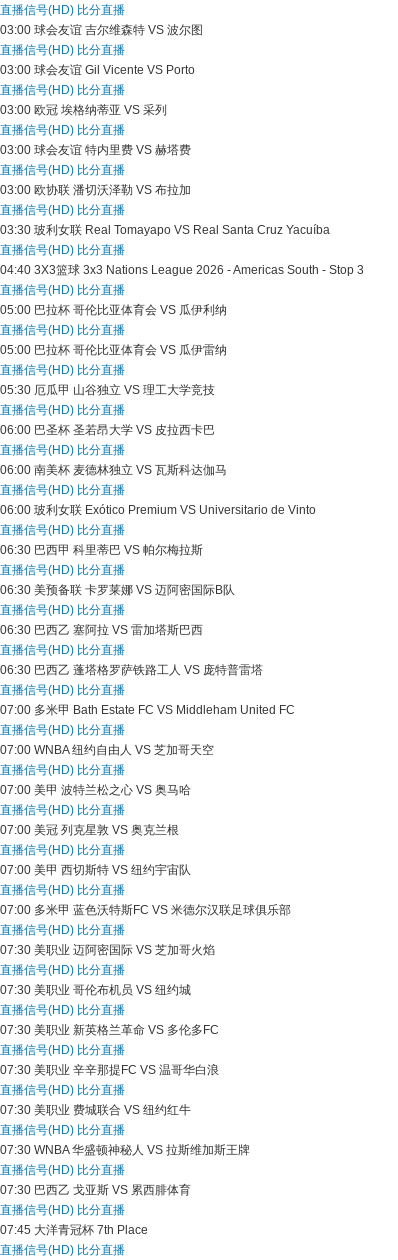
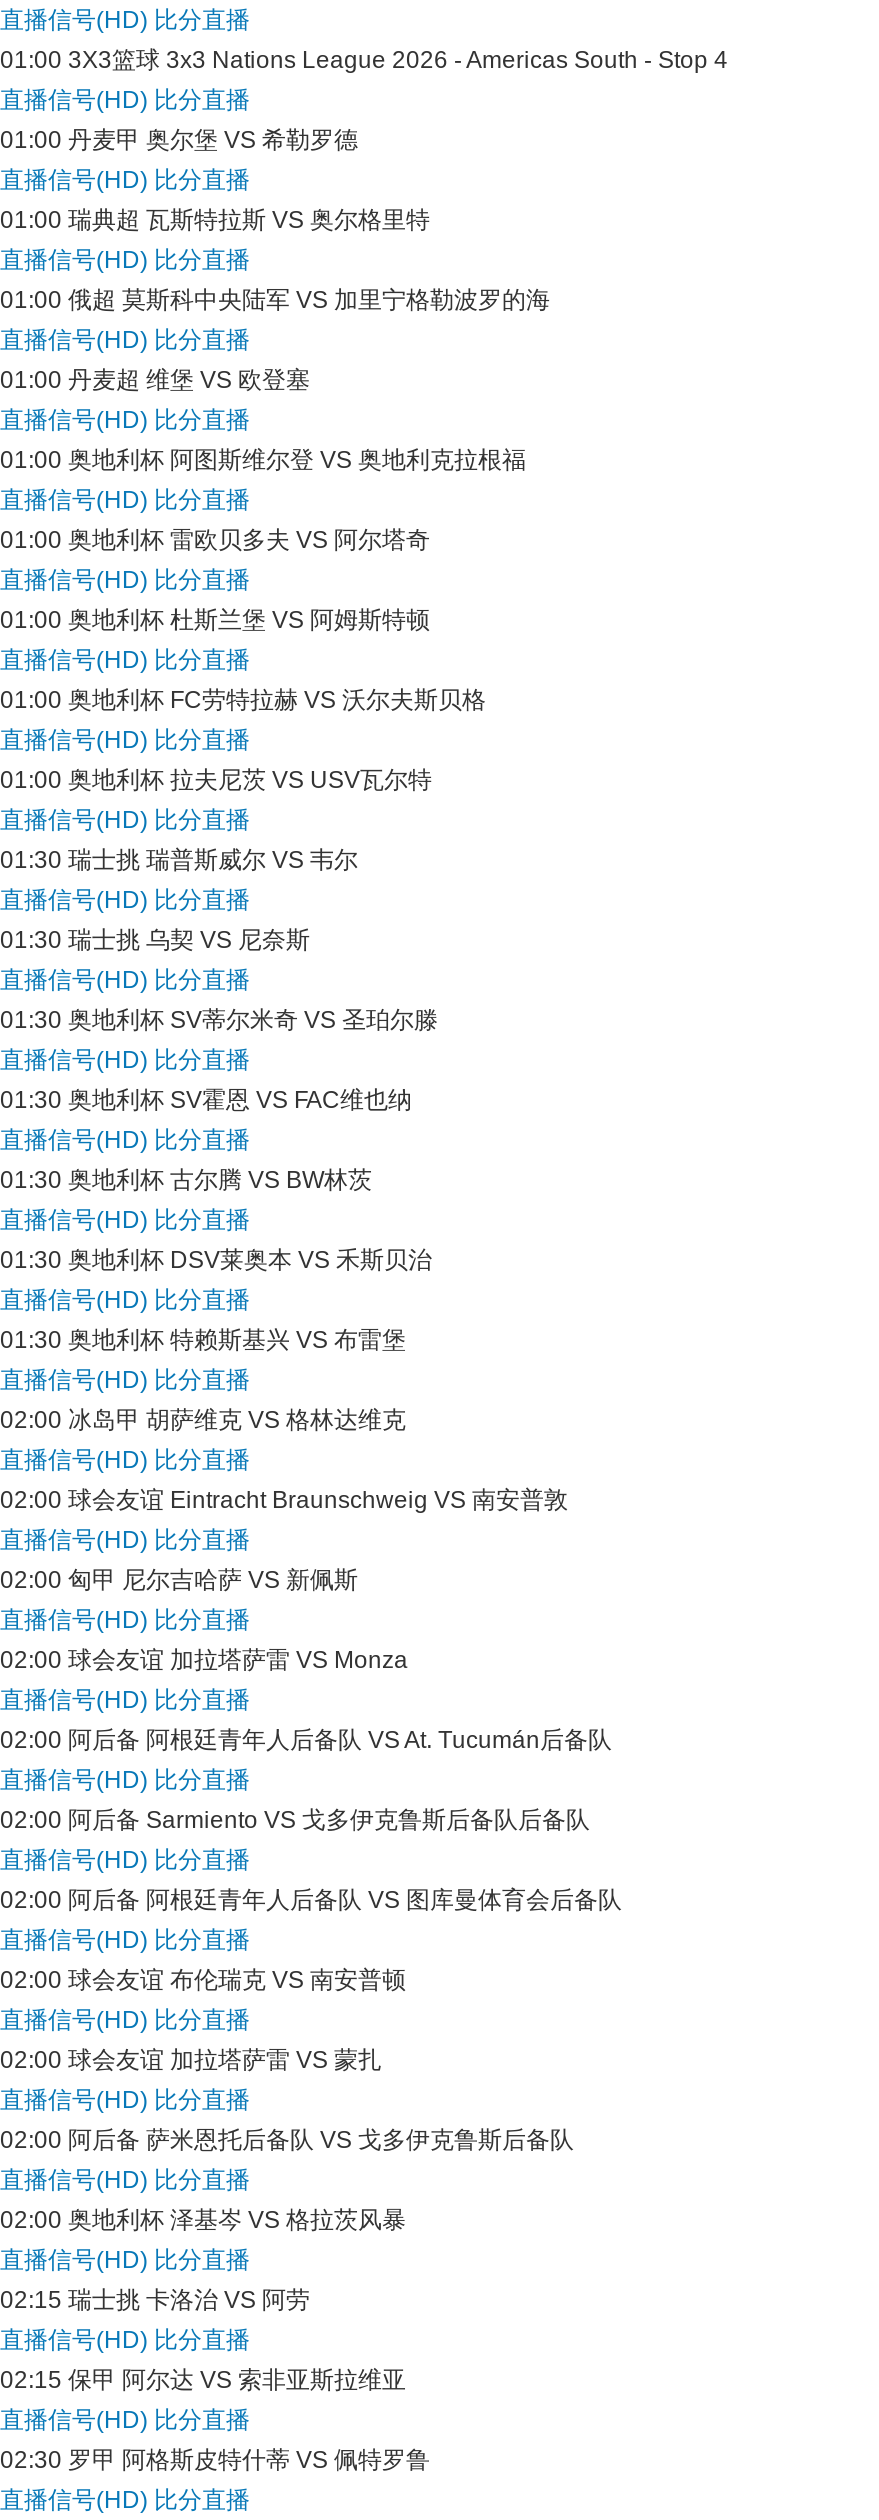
[0,23,203,37] 03:00 球会友谊吉尔维森特 VS 波尔图 -> [0,46,728,74] 01:00 3X3篮球3x3 Nations League 2026 - Americas South - Stop 4
[0,63,195,77] 03:00 球会友谊Gil Vicente VS Porto -> [0,126,358,154] 01:00 丹麦甲奥尔堡 VS 希勒罗德
[0,103,167,117] 03:00 欧冠埃格纳蒂亚 VS 采列 -> [0,206,430,234] 01:00 瑞典超瓦斯特拉斯 VS 奥尔格里特
[0,143,191,157] 03:00 球会友谊特内里费 VS 赫塔费 -> [0,286,550,314] 01:00 俄超莫斯科中央陆军 VS 加里宁格勒波罗的海
[0,183,191,197] 03:00 欧协联潘切沃泽勒 VS 布拉加 -> [0,366,310,394] 01:00 丹麦超维堡 VS 欧登塞
[0,223,330,237] 03:30 玻利女联Real Tomayapo VS Real Santa Cruz Yacuíba -> [0,446,526,474] 01:00 奥地利杯阿图斯维尔登 VS 奥地利克拉根福
[0,263,364,277] 04:40 3X3篮球3x3 Nations League 2026 - Americas South - Stop 3 -> [0,526,430,554] 01:00 奥地利杯雷欧贝多夫 VS 阿尔塔奇
[0,303,227,317] 05:00 巴拉杯哥伦比亚体育会 VS 瓜伊利纳 -> [0,606,430,634] 01:00 奥地利杯杜斯兰堡 VS 阿姆斯特顿
[0,343,227,357] 05:00 巴拉杯哥伦比亚体育会 VS 瓜伊雷纳 -> [0,686,486,714] 01:00 奥地利杯FC劳特拉赫 VS 沃尔夫斯贝格
[0,383,215,397] 05:30 厄瓜甲山谷独立 VS 理工大学竞技 -> [0,766,432,794] 01:00 奥地利杯拉夫尼茨 VS USV瓦尔特
[0,423,215,437] 06:00 巴圣杯圣若昂大学 VS 皮拉西卡巴 -> [0,846,358,874] 01:30 瑞士挑瑞普斯威尔 VS 韦尔
[0,463,227,477] 06:00 南美杯麦德林独立 VS 瓦斯科达伽马 -> [0,926,310,954] 01:30 瑞士挑乌契 VS 尼奈斯
[0,503,316,517] 06:00 玻利女联Exótico Premium VS Universitario de Vinto -> [0,1006,438,1034] 01:30 奥地利杯SV蒂尔米奇 VS 圣珀尔滕
[0,543,203,557] 06:30 巴西甲科里蒂巴 VS 帕尔梅拉斯 -> [0,1086,412,1114] 01:30 奥地利杯SV霍恩 VS FAC维也纳
[0,583,235,597] 06:30 美预备联卡罗莱娜 VS 迈阿密国际B队 -> [0,1166,372,1194] 01:30 奥地利杯古尔腾 VS BW林茨
[0,623,203,637] 06:30 巴西乙塞阿拉 VS 雷加塔斯巴西 -> [0,1246,432,1274] 01:30 奥地利杯DSV莱奥本 VS 禾斯贝治
[0,663,263,677] 06:30 巴西乙蓬塔格罗萨铁路工人 VS 庞特普雷塔 -> [0,1326,406,1354] 01:30 奥地利杯特赖斯基兴 VS 布雷堡
[0,703,295,717] 07:00 多米甲Bath Estate FC VS Middleham United FC -> [0,1406,406,1434] 02:00 冰岛甲胡萨维克 VS 格林达维克
[0,743,214,757] 07:00 WNBA纽约自由人 VS 芝加哥天空 -> [0,1486,568,1514] 02:00 球会友谊Eintracht Braunschweig VS 南安普敦
[0,783,191,797] 07:00 美甲波特兰松之心 VS 奥马哈 -> [0,1566,358,1594] 02:00 匈甲尼尔吉哈萨 VS 新佩斯
[0,823,179,837] 07:00 美冠列克星敦 VS 奥克兰根 -> [0,1646,408,1674] 02:00 球会友谊加拉塔萨雷 VS Monza
[0,863,191,877] 07:00 美甲西切斯特 VS 纽约宇宙队 -> [0,1726,612,1754] 02:00 阿后备阿根廷青年人后备队 VS At. Tucumán后备队
[0,903,291,917] 07:00 多米甲蓝色沃特斯FC VS 米德尔汉联足球俱乐部 -> [0,1806,590,1834] 02:00 阿后备Sarmiento VS 戈多伊克鲁斯后备队后备队
[0,943,215,957] 07:30 美职业迈阿密国际 VS 芝加哥火焰 -> [0,1886,622,1914] 02:00 阿后备阿根廷青年人后备队 VS 图库曼体育会后备队
[0,983,191,997] 07:30 美职业哥伦布机员 VS 纽约城 -> [0,1966,406,1994] 02:00 球会友谊布伦瑞克 VS 南安普顿
[0,1023,219,1037] 07:30 美职业新英格兰革命 VS 多伦多FC -> [0,2046,382,2074] 02:00 球会友谊加拉塔萨雷 VS 蒙扎
[0,1063,219,1077] 07:30 美职业辛辛那提FC VS 温哥华白浪 -> [0,2126,574,2154] 02:00 阿后备萨米恩托后备队 VS 戈多伊克鲁斯后备队
[0,1103,191,1117] 07:30 美职业费城联合 VS 纽约红牛 -> [0,2206,406,2234] 02:00 奥地利杯泽基岑 VS 格拉茨风暴
[0,1143,250,1157] 07:30 WNBA华盛顿神秘人 VS 拉斯维加斯王牌 -> [0,2286,310,2314] 02:15 瑞士挑卡洛治 VS 阿劳
[0,1183,191,1197] 07:30 巴西乙戈亚斯 VS 累西腓体育 -> [0,2366,406,2394] 02:15 保甲阿尔达 VS 索非亚斯拉维亚
[0,1223,148,1237] 07:45 大洋青冠杯7th Place -> [0,2446,430,2474] 02:30 罗甲阿格斯皮特什蒂 VS 佩特罗鲁

